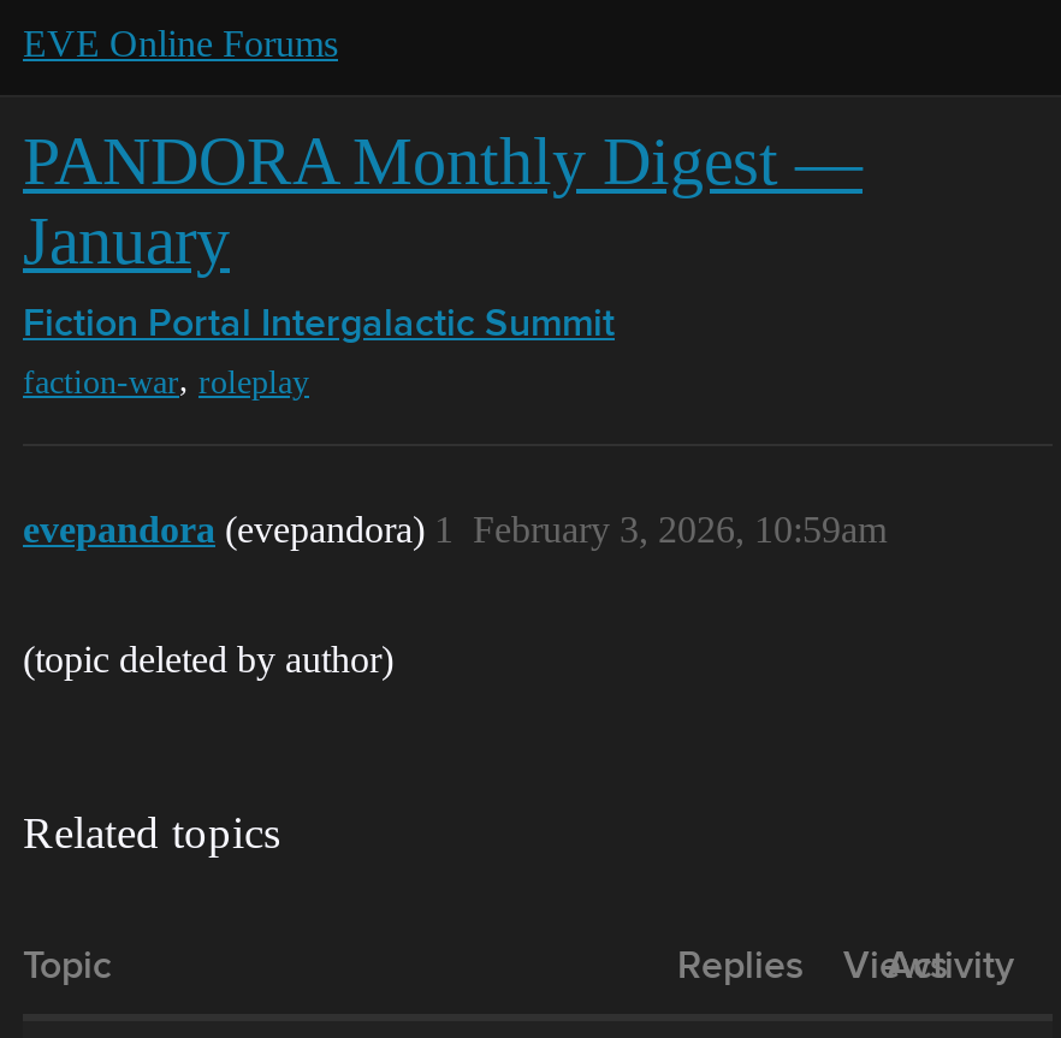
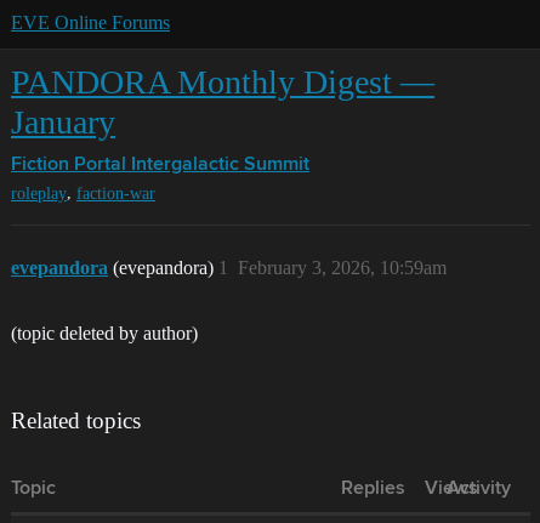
[23,362,309,401] faction-war, roleplay -> [11,183,155,203] roleplay, faction-war

